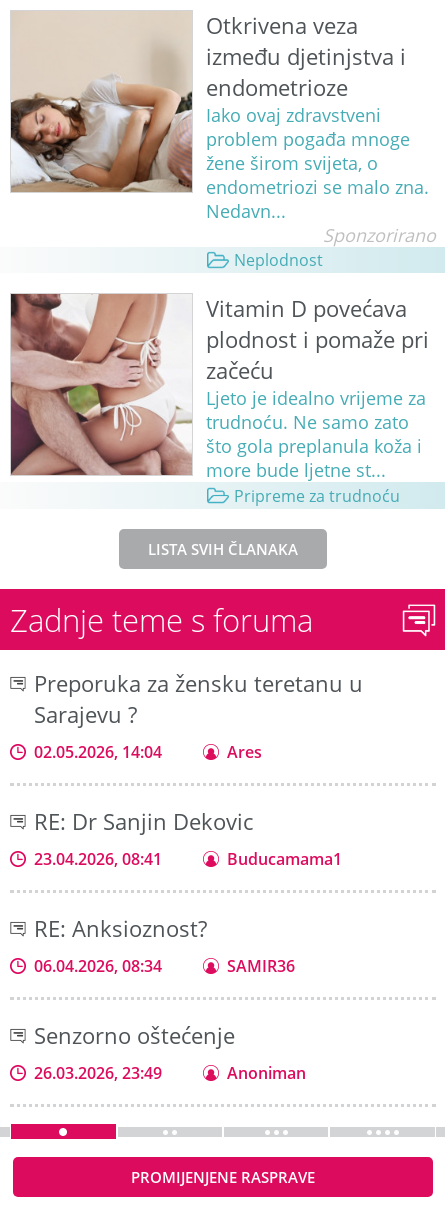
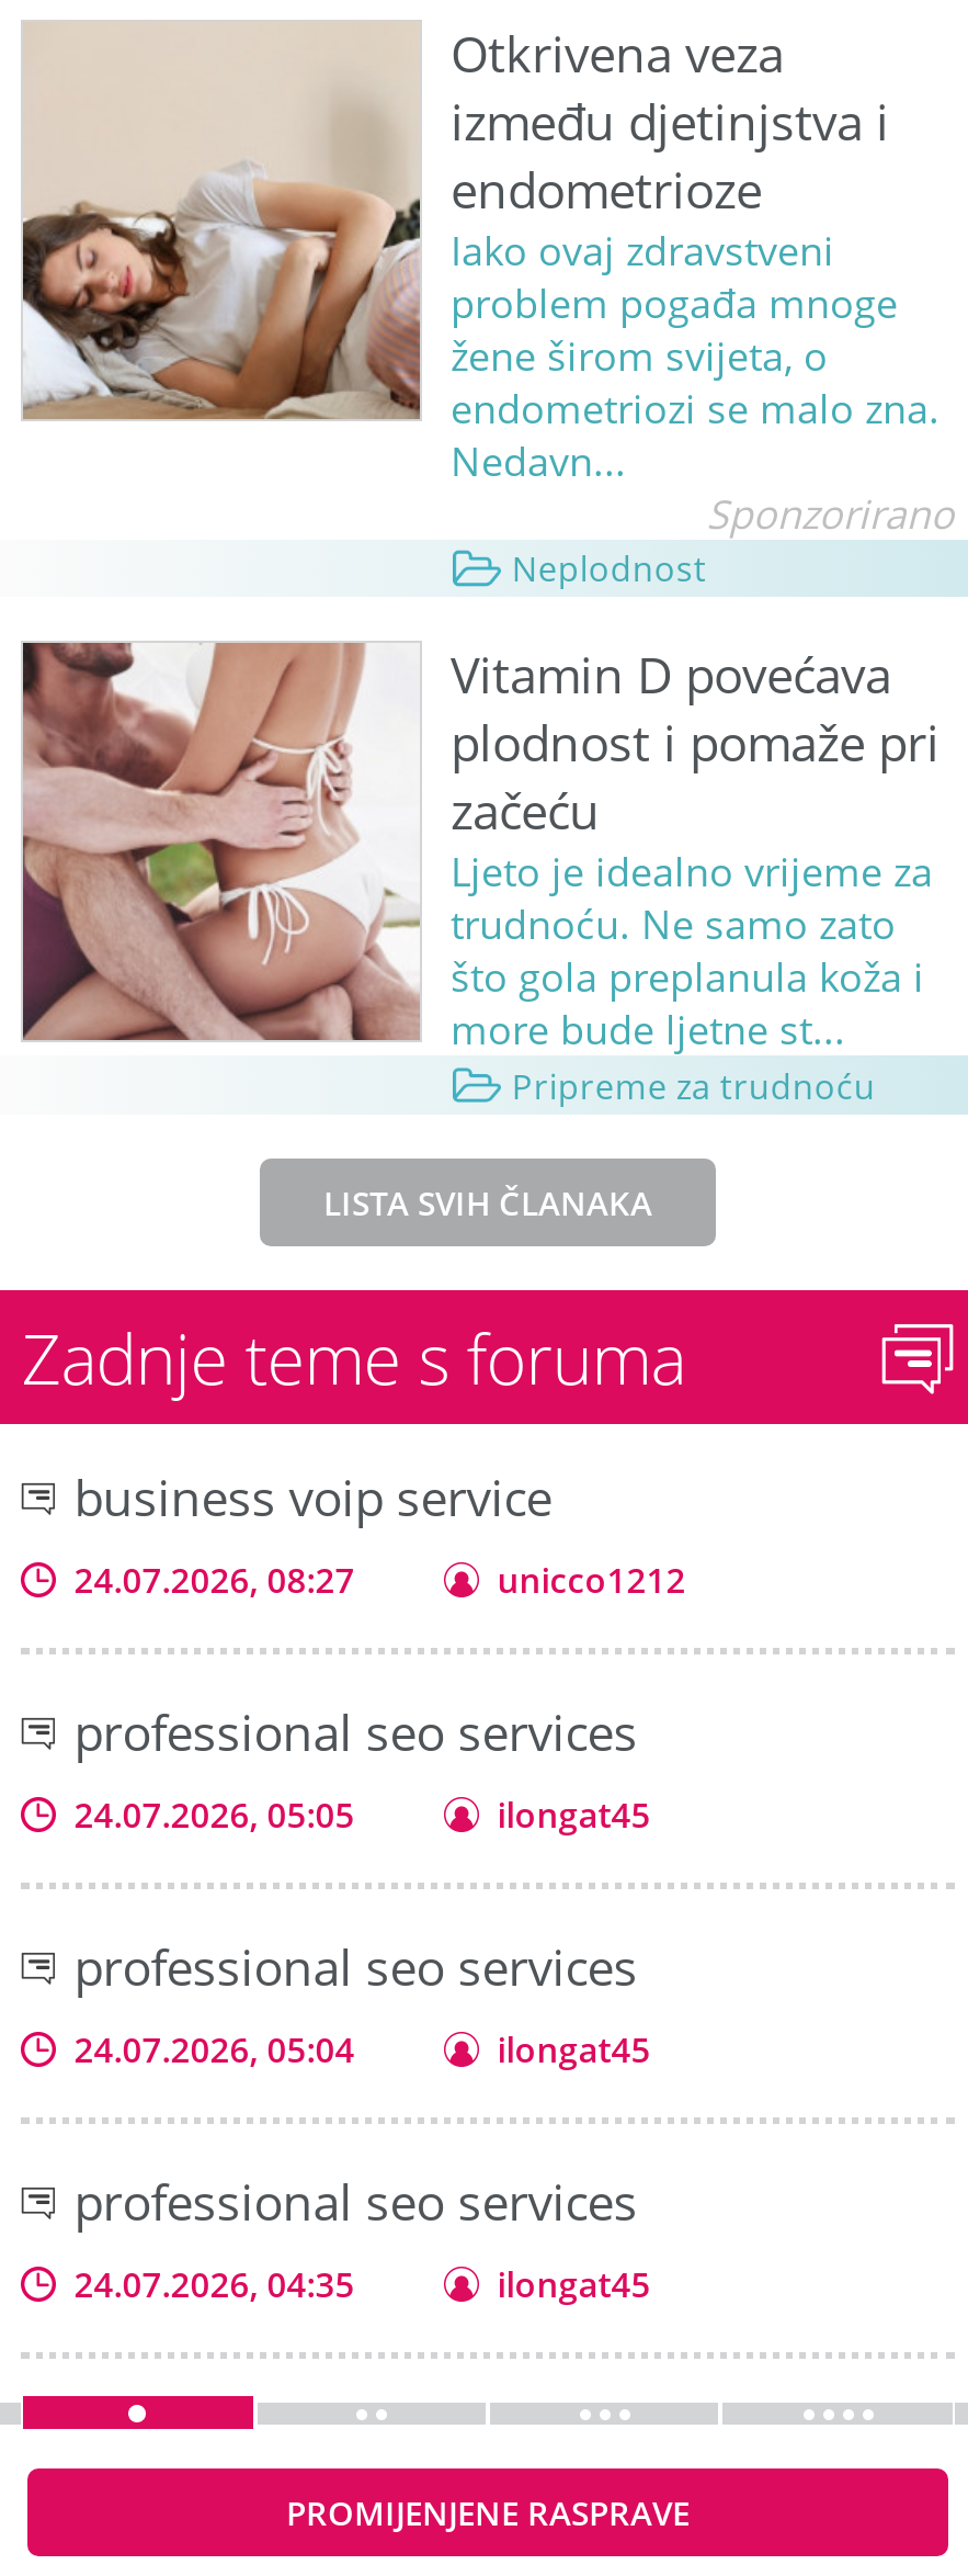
[34,667,363,762] Preporuka za žensku teretanu u | Sarajevu ? | 02.05.2026, 14:04 | Ares -> [74,1462,686,1603] business voip service | 24.07.2026, 08:27 | unicco1212
[34,805,342,869] RE: Dr Sanjin Dekovic | 23.04.2026, 08:41 | Buducamama1 -> [74,1697,651,1838] professional seo services | 24.07.2026, 05:05 | ilongat45
[34,912,295,976] RE: Anksioznost? | 06.04.2026, 08:34 | SAMIR36 -> [74,1932,651,2072] professional seo services | 24.07.2026, 05:04 | ilongat45
[34,1019,306,1083] Senzorno oštećenje | 26.03.2026, 23:49 | Anoniman -> [74,2167,651,2307] professional seo services | 24.07.2026, 04:35 | ilongat45

